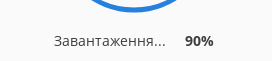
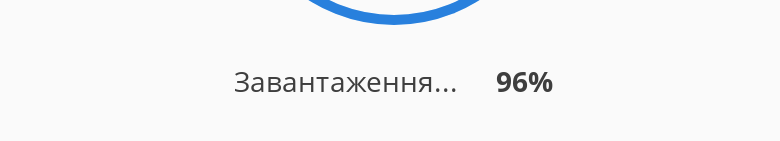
[54,30,214,49] Завантаження... 90% -> [234,61,554,99] Завантаження... 96%

